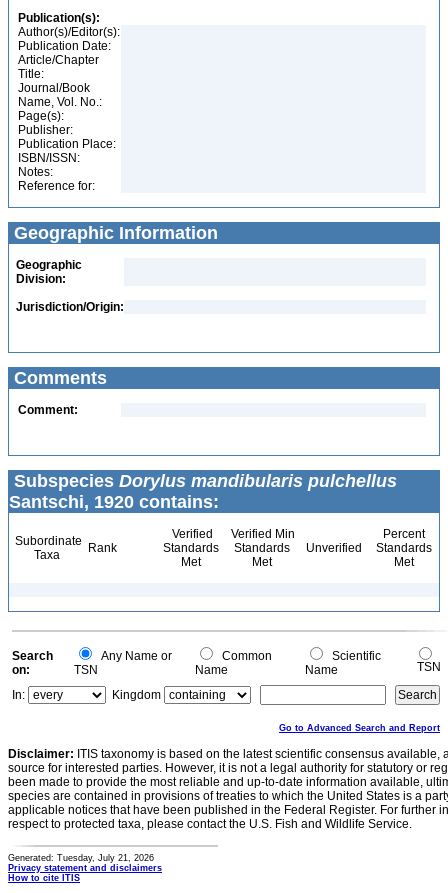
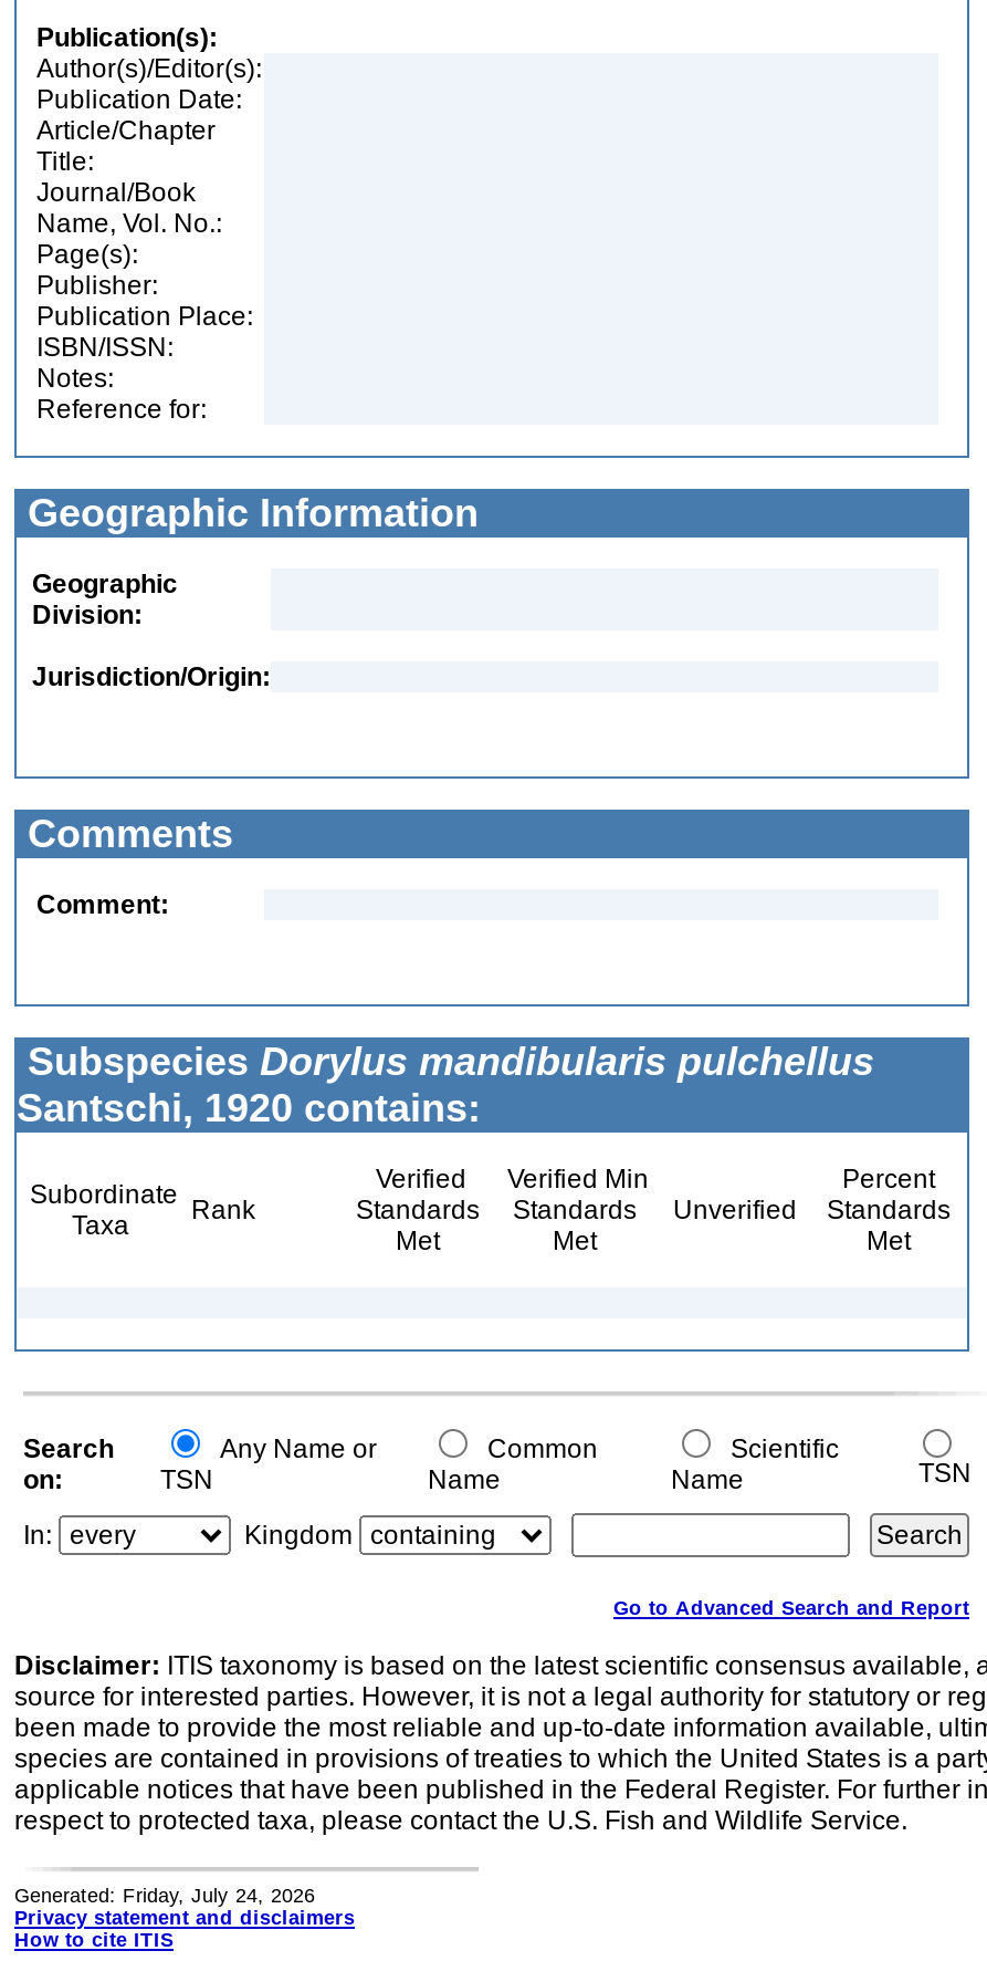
[8,853,154,863] Generated: Tuesday, July 21, 2026 -> [14,1885,315,1907] Generated: Friday, July 24, 2026

